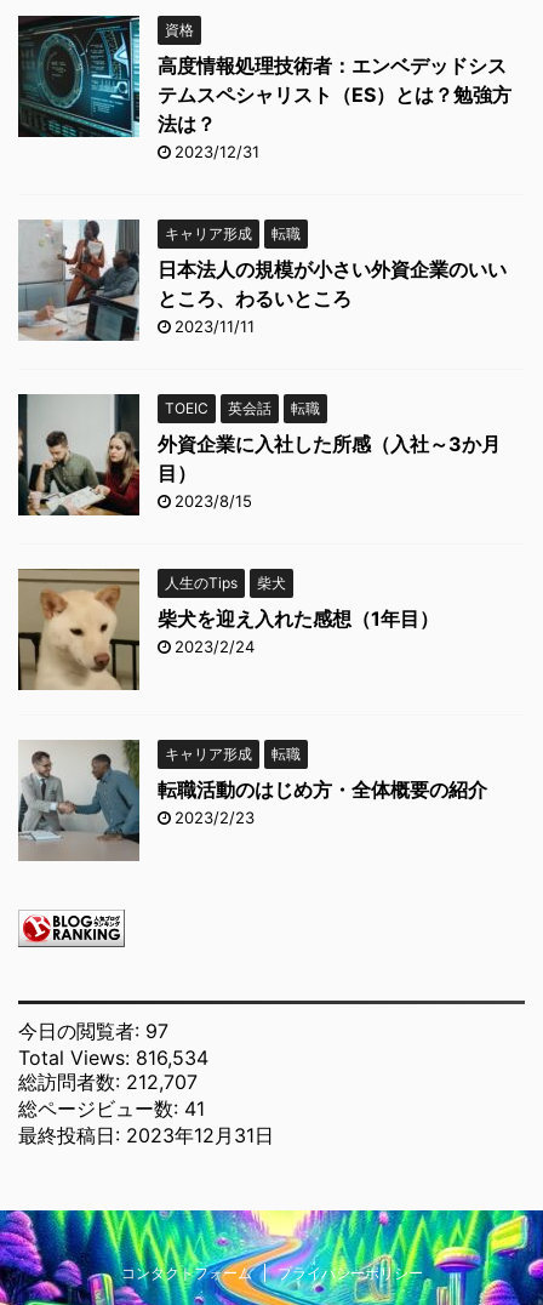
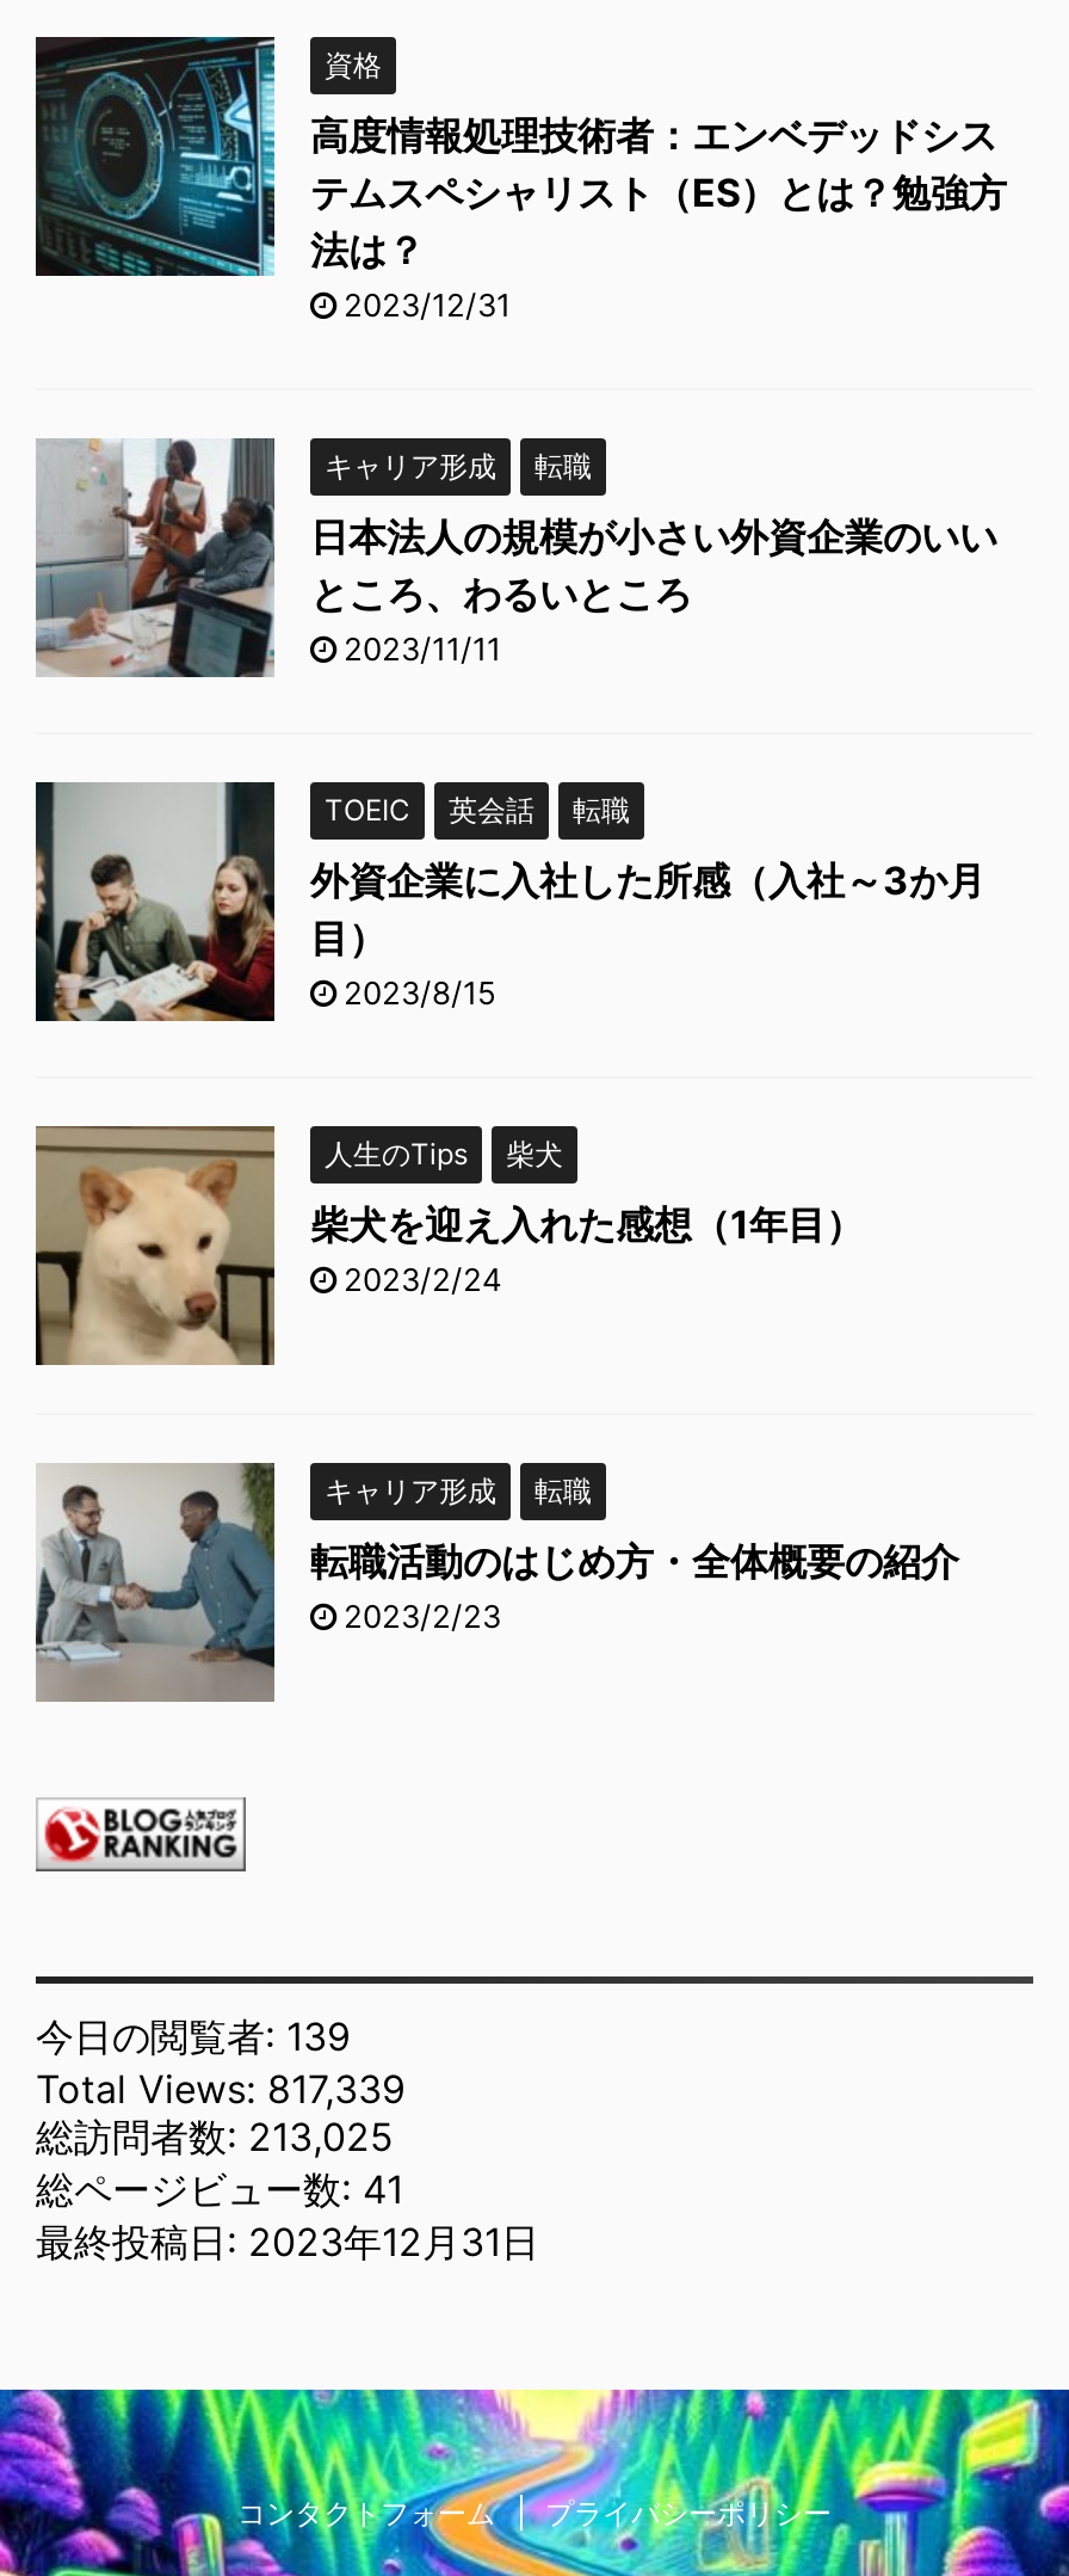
[18,1019,168,1043] 今日の閲覧者: 97 -> [36,2012,351,2060] 今日の閲覧者: 139
[18,1045,208,1070] Total Views: 816,534 -> [36,2065,406,2113] Total Views: 817,339
[18,1070,198,1094] 総訪問者数: 212,707 -> [36,2113,394,2160] 総訪問者数: 213,025

